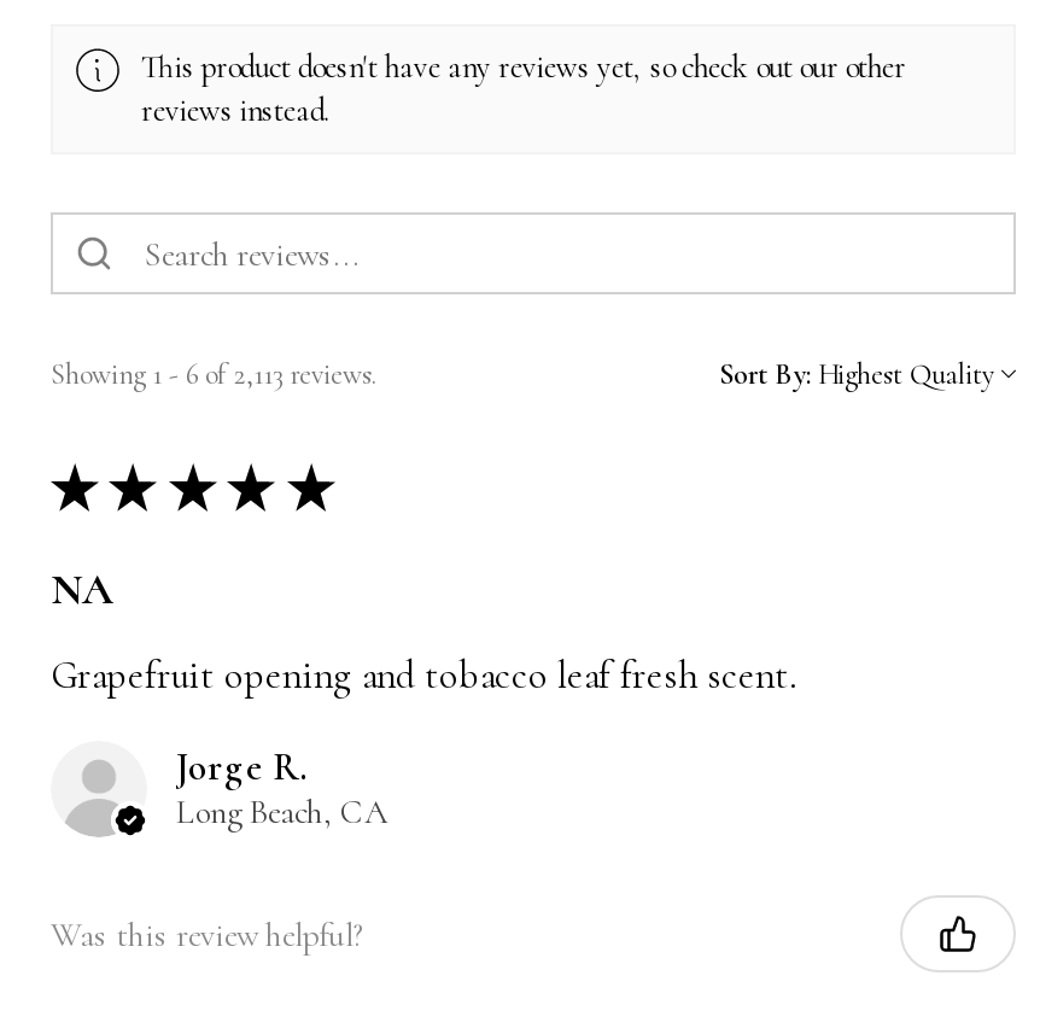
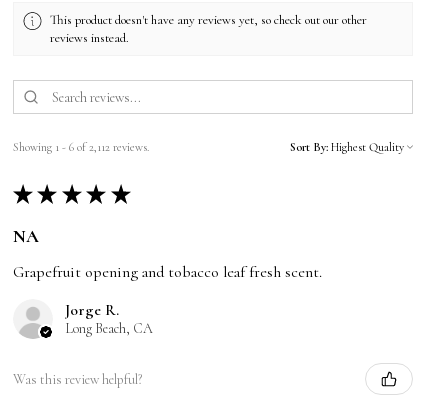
[51,358,376,392] Showing 1 - 6 of 2,113 reviews. -> [13,140,149,154] Showing 1 - 6 of 2,112 reviews.

